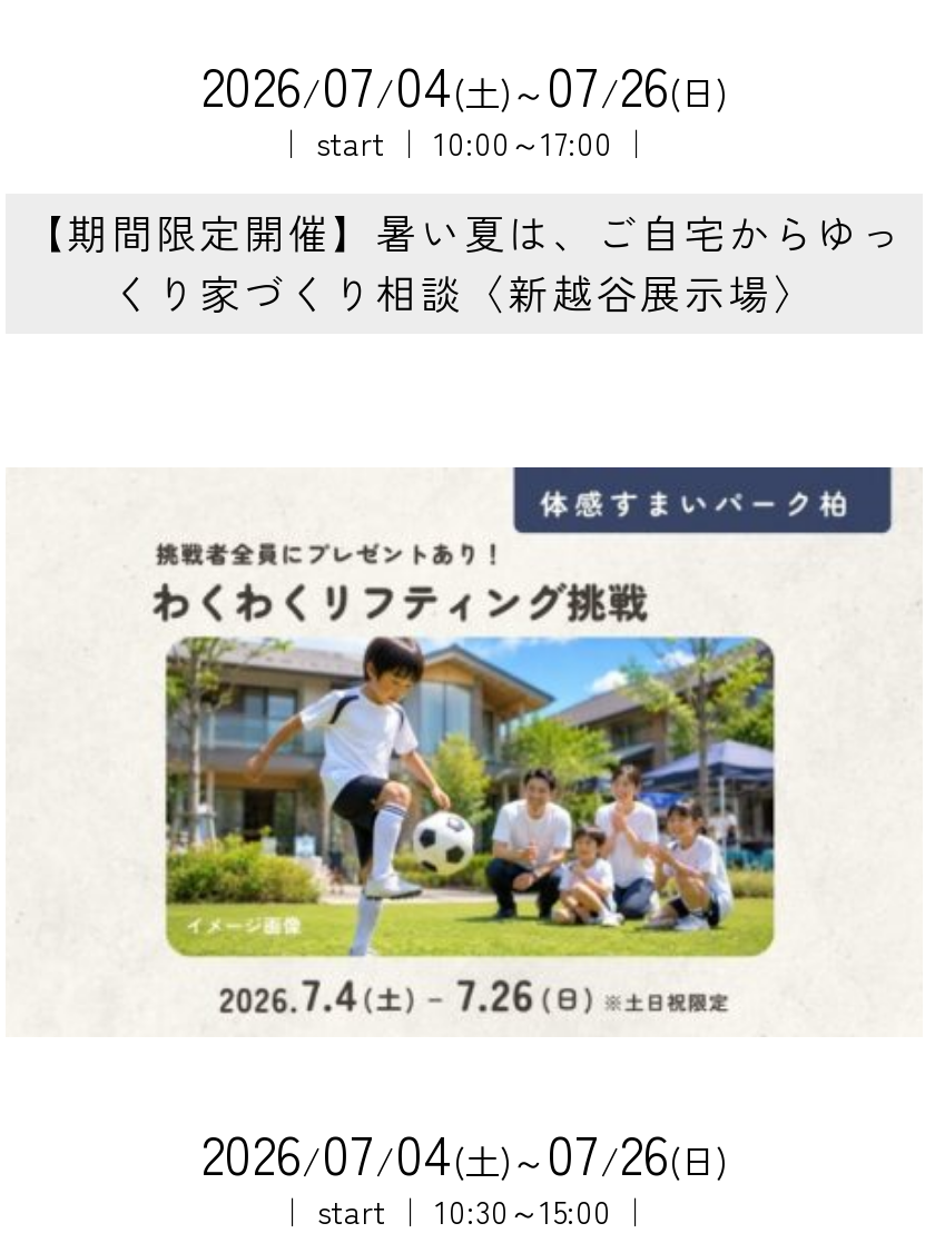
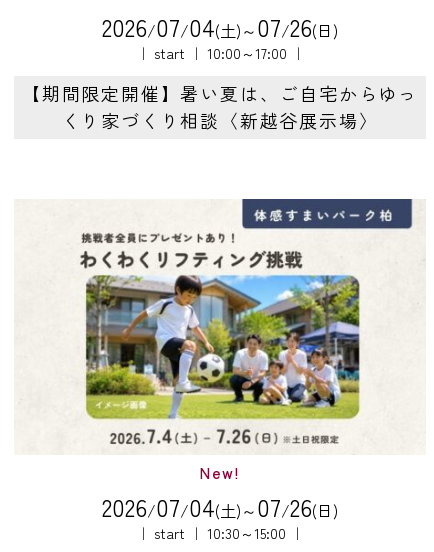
none -> [199,463,241,483] New!

